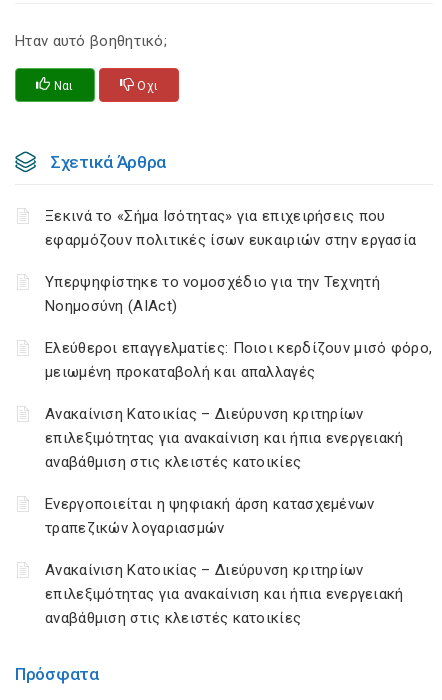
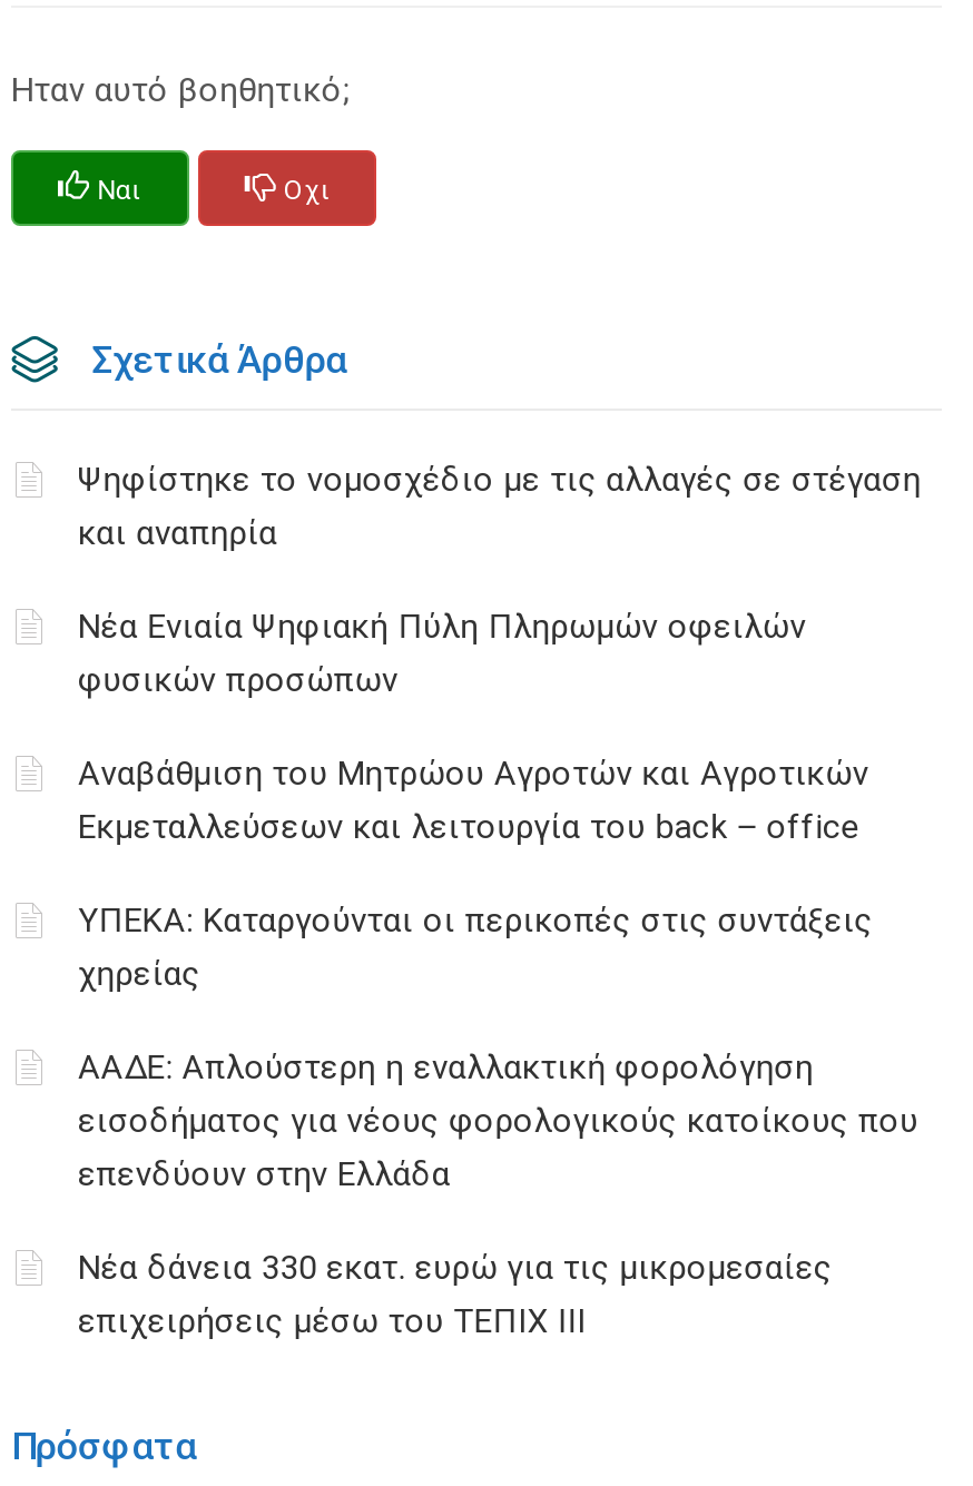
[45,207,416,249] Ξεκινά το «Σήμα Ισότητας» για επιχειρήσεις που | εφαρμόζουν πολιτικές ίσων ευκαιριών στην εργασία -> [78,460,921,553] Ψηφίστηκε το νομοσχέδιο με τις αλλαγές σε στέγαση | και αναπηρία
[45,273,380,315] Υπερψηφίστηκε το νομοσχέδιο για την Τεχνητή | Νοημοσύνη (AIAct) -> [78,607,806,700] Νέα Ενιαία Ψηφιακή Πύλη Πληρωμών οφειλών | φυσικών προσώπων
[45,339,432,381] Ελεύθεροι επαγγελματίες: Ποιοι κερδίζουν μισό φόρο, | μειωμένη προκαταβολή και απαλλαγές -> [78,754,869,847] Αναβάθμιση του Μητρώου Αγροτών και Αγροτικών | Εκμεταλλεύσεων και λειτουργία του back – office
[45,405,404,471] Ανακαίνιση Κατοικίας – Διεύρυνση κριτηρίων | επιλεξιμότητας για ανακαίνιση και ήπια ενεργειακή | αναβάθμιση στις κλειστές κατοικίες -> [78,901,873,994] ΥΠΕΚΑ: Καταργούνται οι περικοπές στις συντάξεις | χηρείας
[45,495,375,537] Ενεργοποιείται η ψηφιακή άρση κατασχεμένων | τραπεζικών λογαριασμών -> [78,1047,918,1194] ΑΑΔΕ: Απλούστερη η εναλλακτική φορολόγηση | εισοδήματος για νέους φορολογικούς κατοίκους που | επενδύουν στην Ελλάδα
[45,561,404,627] Ανακαίνιση Κατοικίας – Διεύρυνση κριτηρίων | επιλεξιμότητας για ανακαίνιση και ήπια ενεργειακή | αναβάθμιση στις κλειστές κατοικίες -> [78,1248,832,1341] Νέα δάνεια 330 εκατ. ευρώ για τις μικρομεσαίες | επιχειρήσεις μέσω του ΤΕΠΙΧ ΙΙΙ

